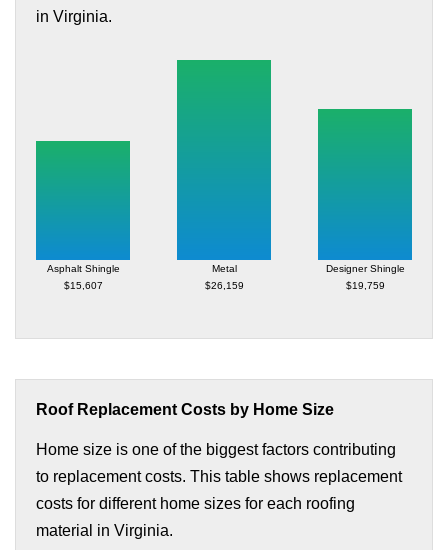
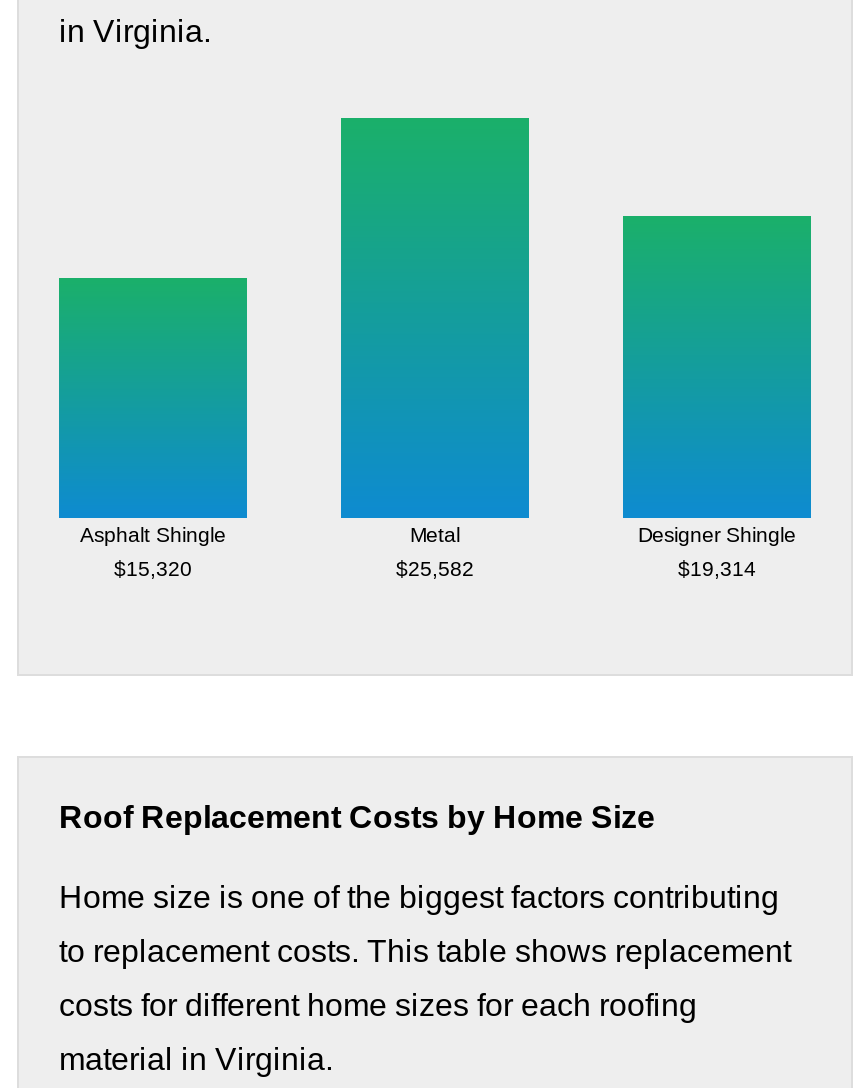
[63,280,102,291] $15,607 -> [114,558,192,580] $15,320
[204,280,243,291] $26,159 -> [396,558,474,580] $25,582
[345,280,384,291] $19,759 -> [678,558,756,580] $19,314

